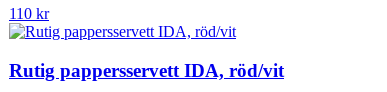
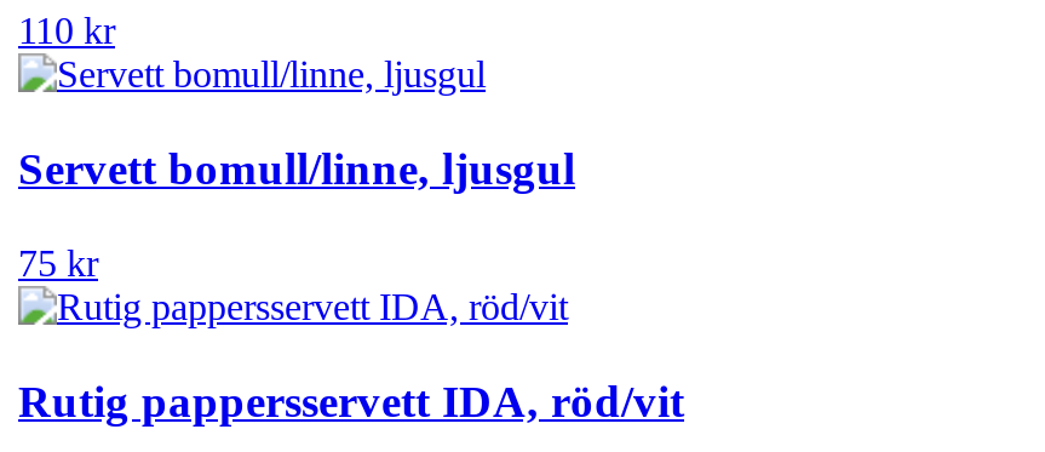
none -> [18,143,575,283] Servett bomull/linne, ljusgul | 75 kr

